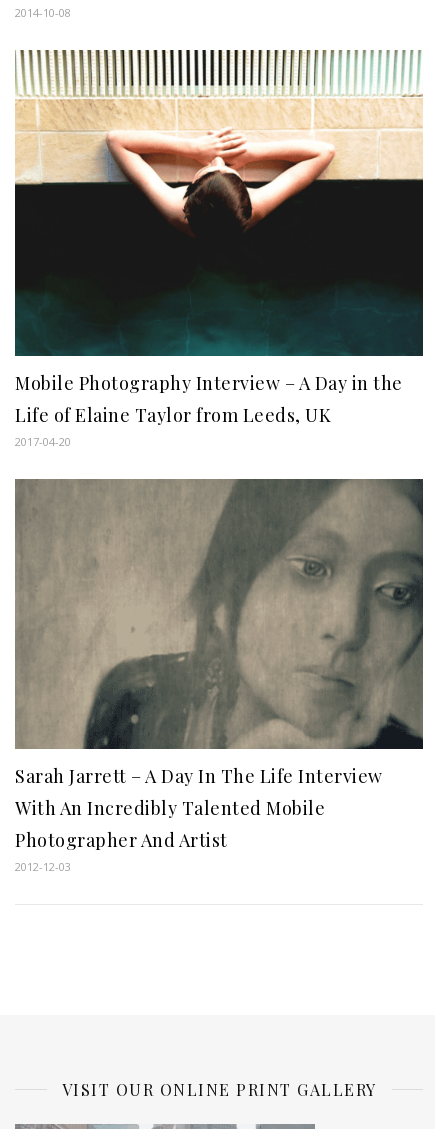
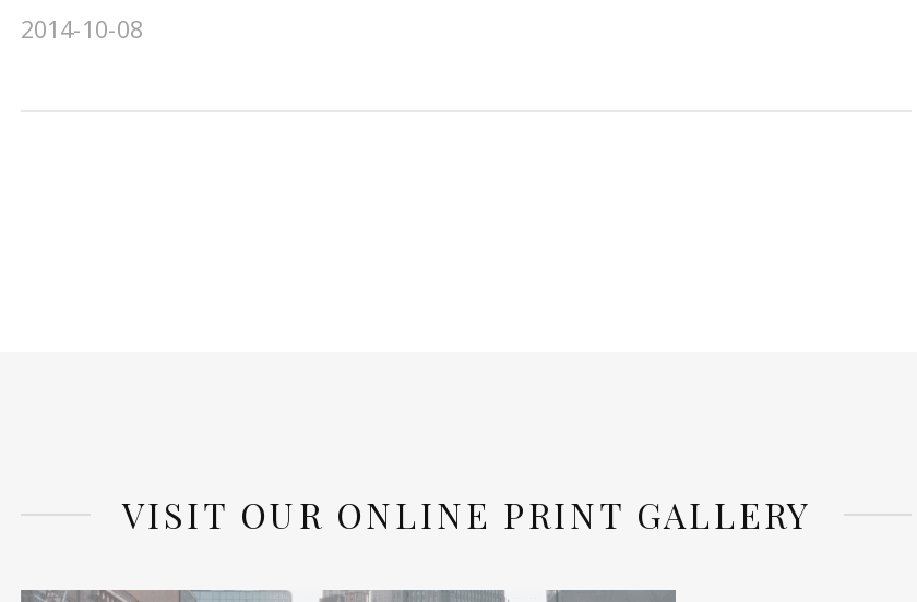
[14,49,424,449] [image] | Mobile Photography Interview – A Day in the | Life of Elaine Taylor from Leeds, UK | 2017-04-20 -> none
[15,478,424,873] [image] | Sarah Jarrett – A Day In The Life Interview | With An Incredibly Talented Mobile | Photographer And Artist | 2012-12-03 -> none

